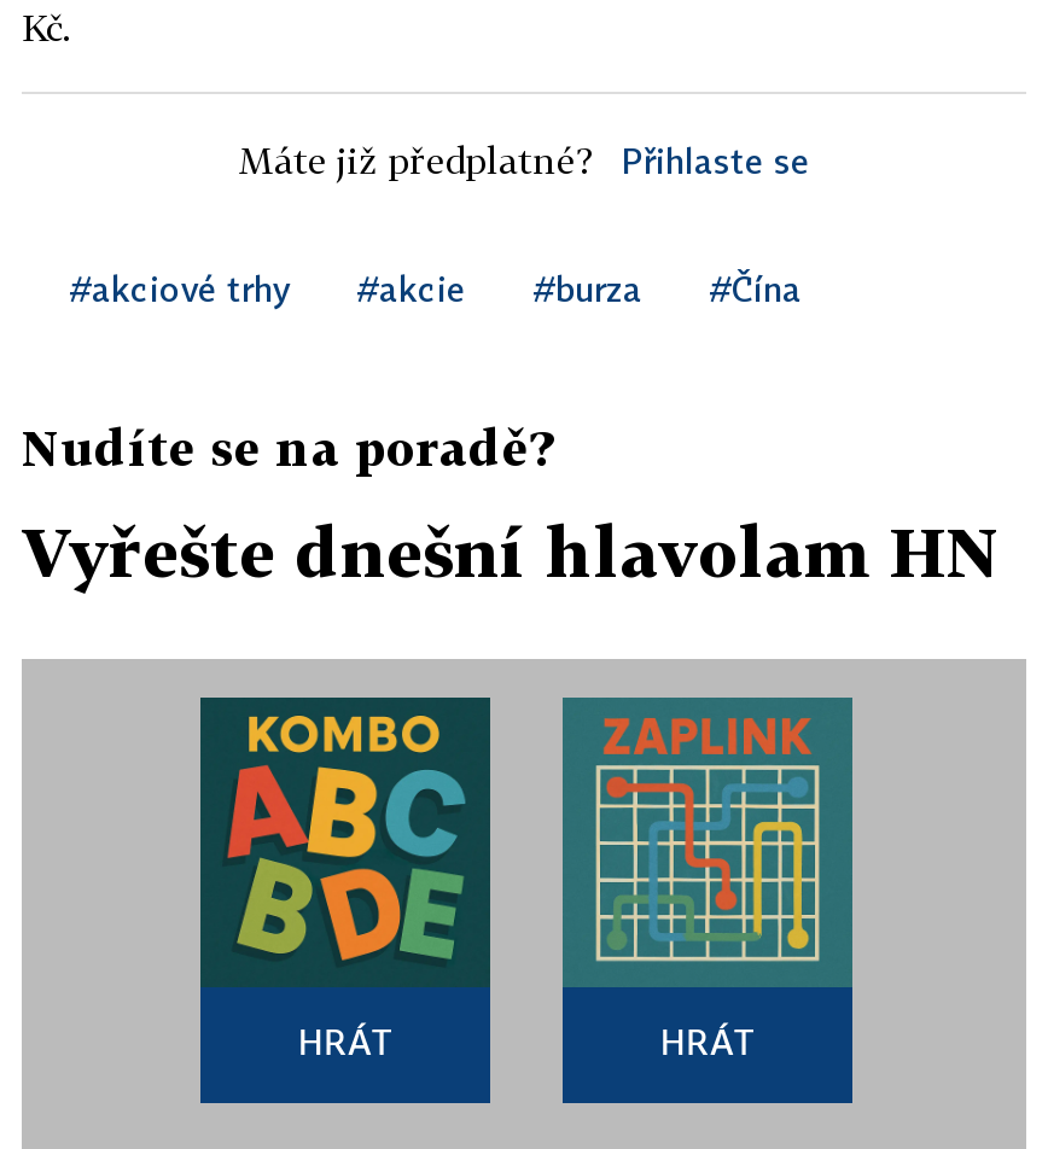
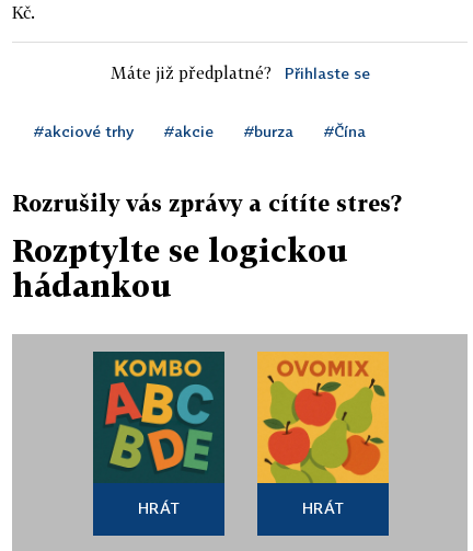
[22,418,553,476] Nudíte se na poradě? -> [12,190,402,216] Rozrušily vás zprávy a cítíte stres?
[22,512,1000,591] Vyřešte dnešní hlavolam HN -> [12,232,348,303] Rozptylte se logickou | hádankou
[560,695,855,987] [image] -> [256,351,390,484] [image]

